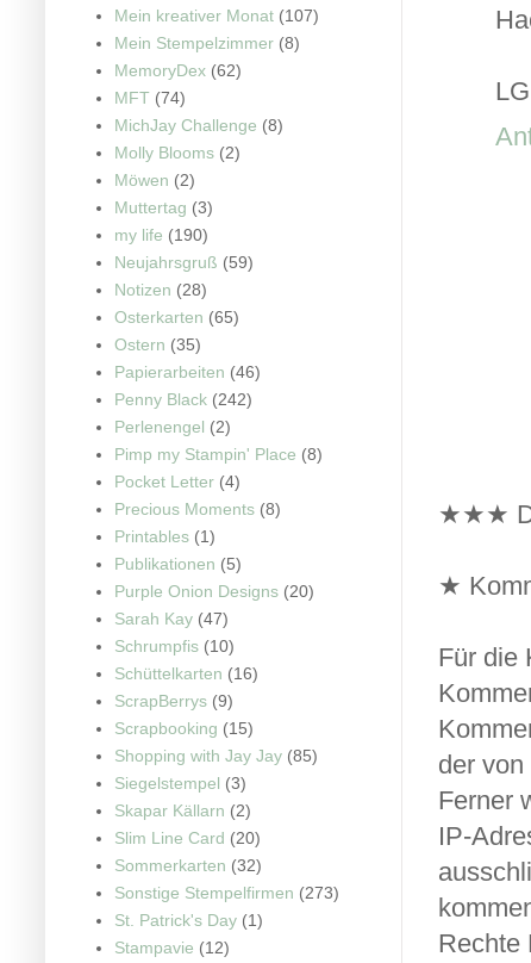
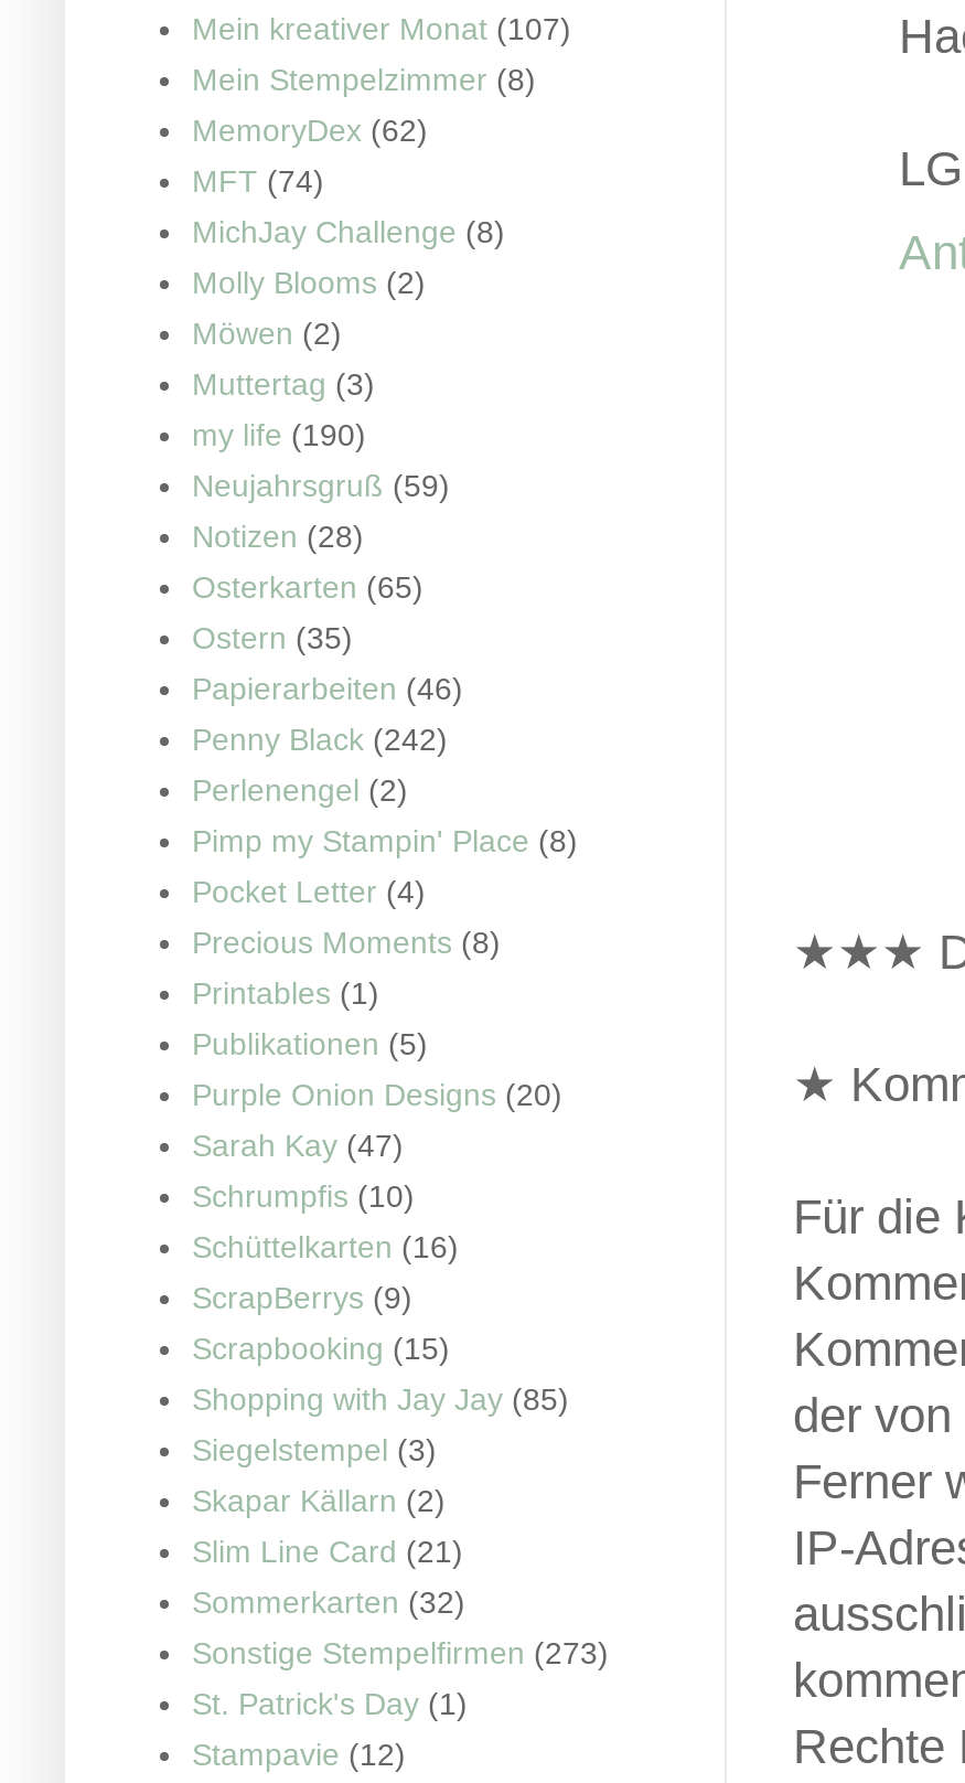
[114,828,260,847] Slim Line Card (20) -> [192,1533,463,1569] Slim Line Card (21)

